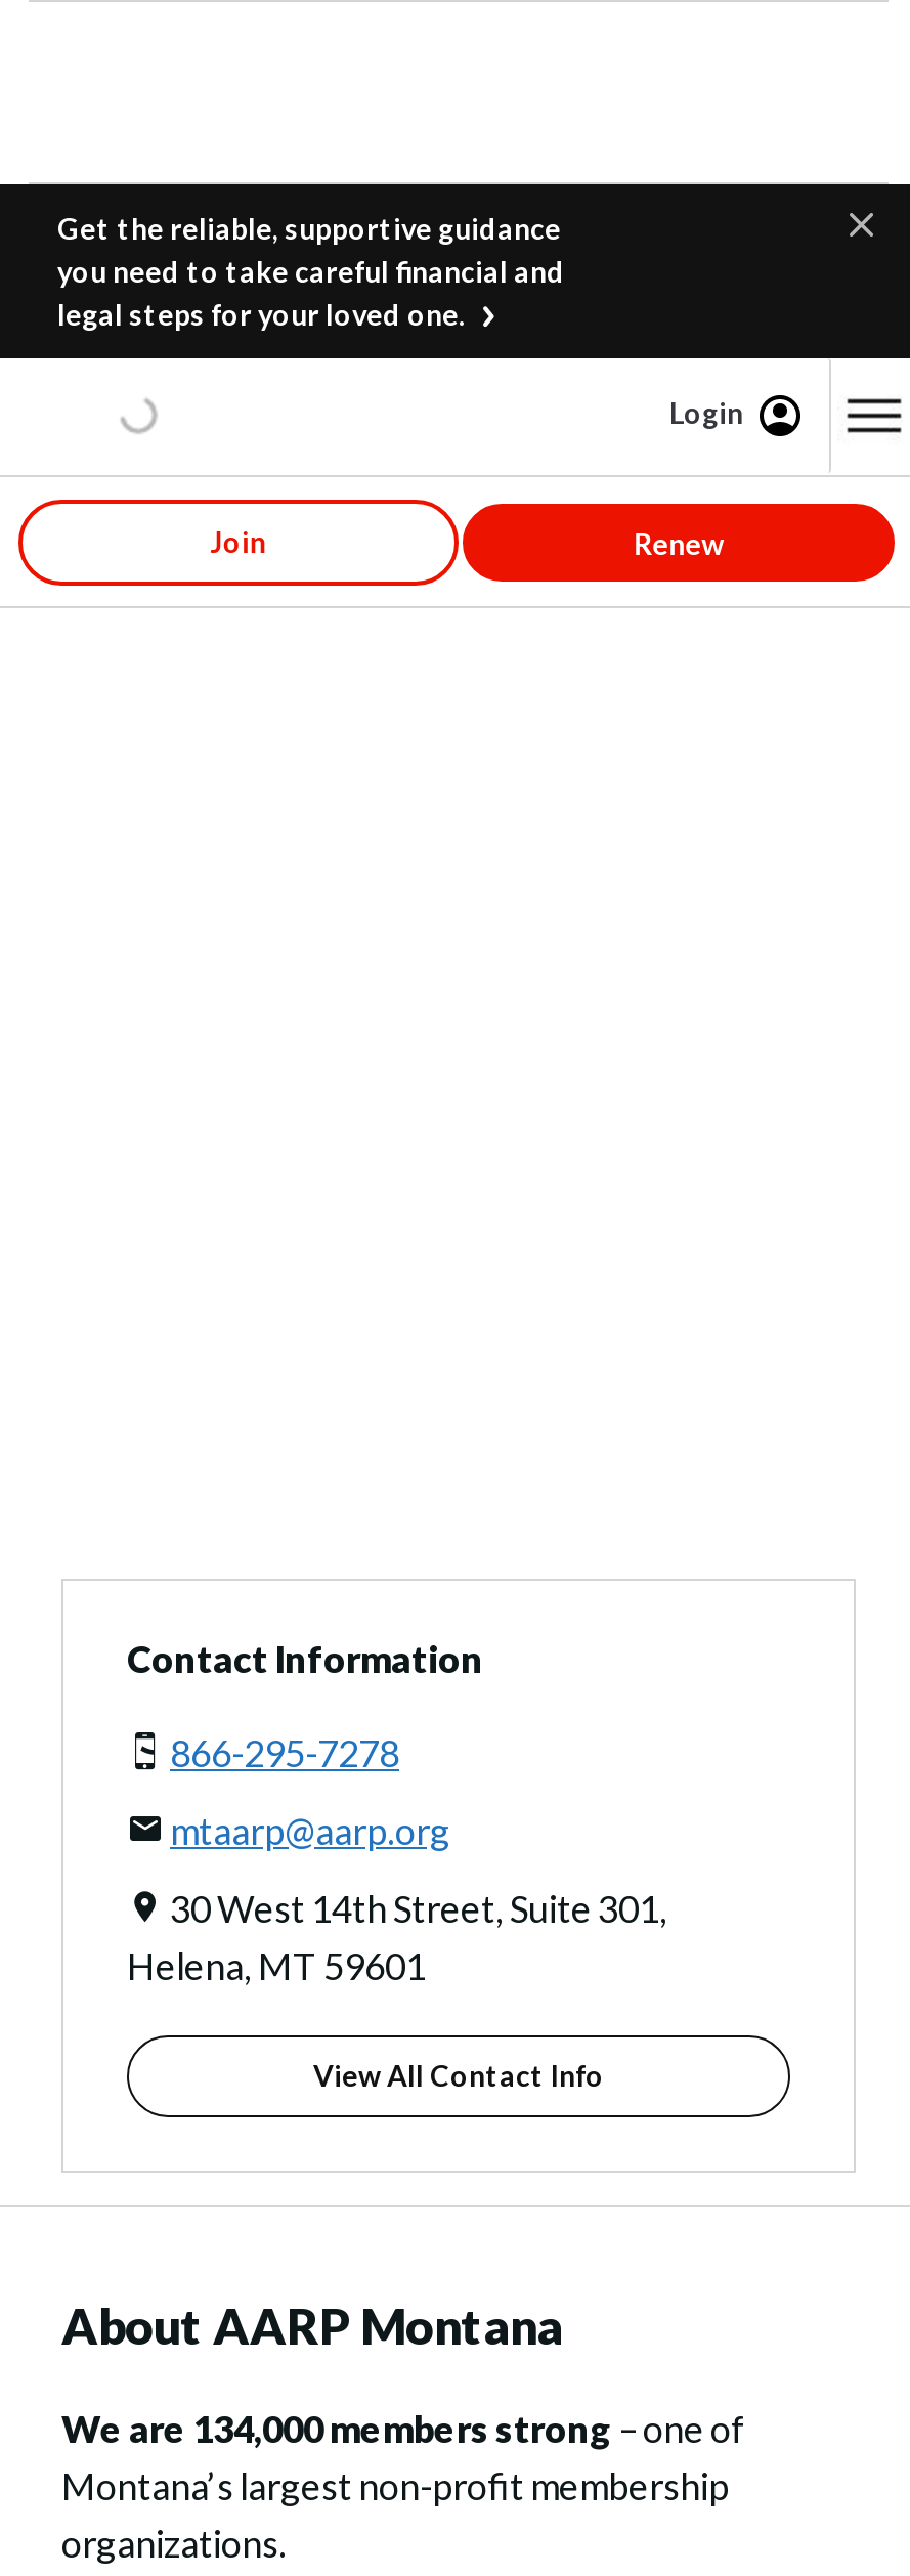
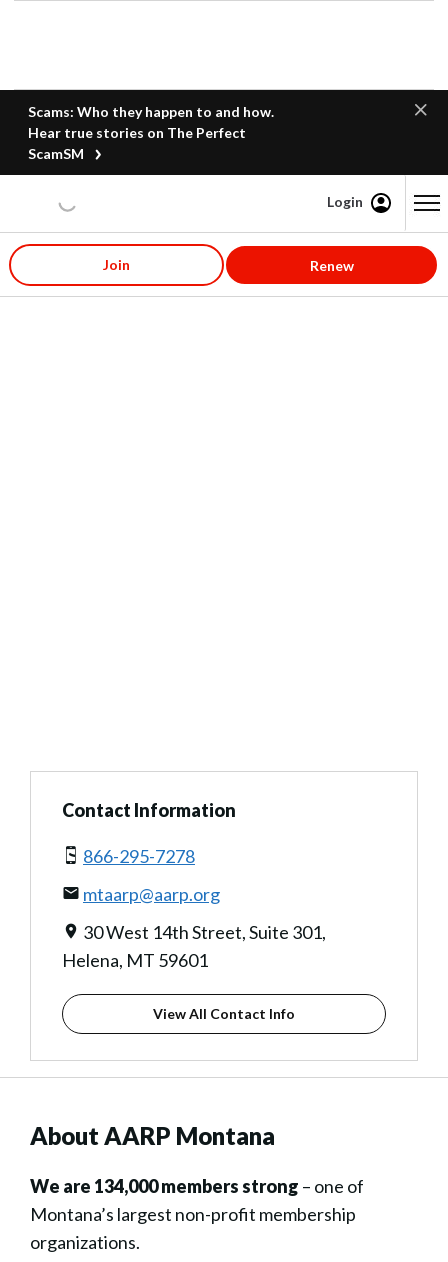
[57,211,565,332] Get the reliable, supportive guidance | you need to take careful financial and | legal steps for your loved one. -> [28,103,274,162] Scams: Who they happen to and how. | Hear true stories on The Perfect | ScamSM

